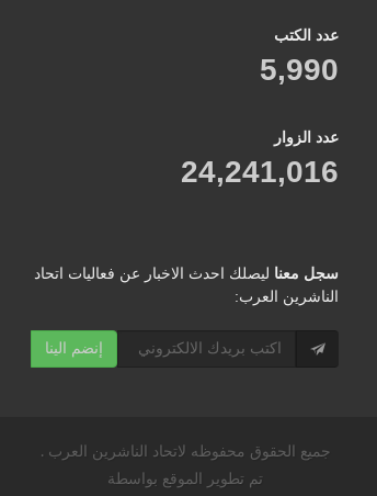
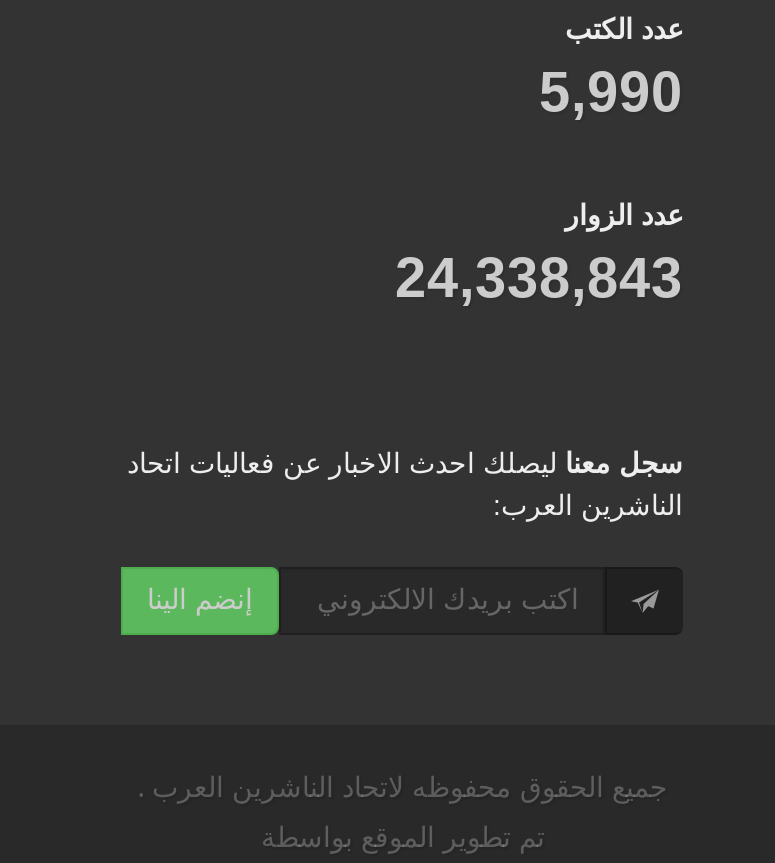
[186,155,344,189] 24,241,016 -> [405,247,693,309] 24,338,843

